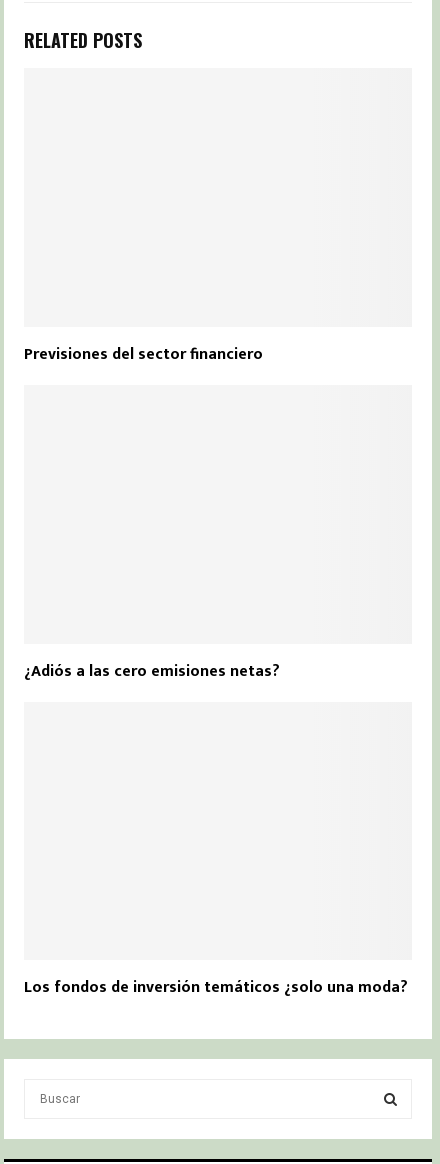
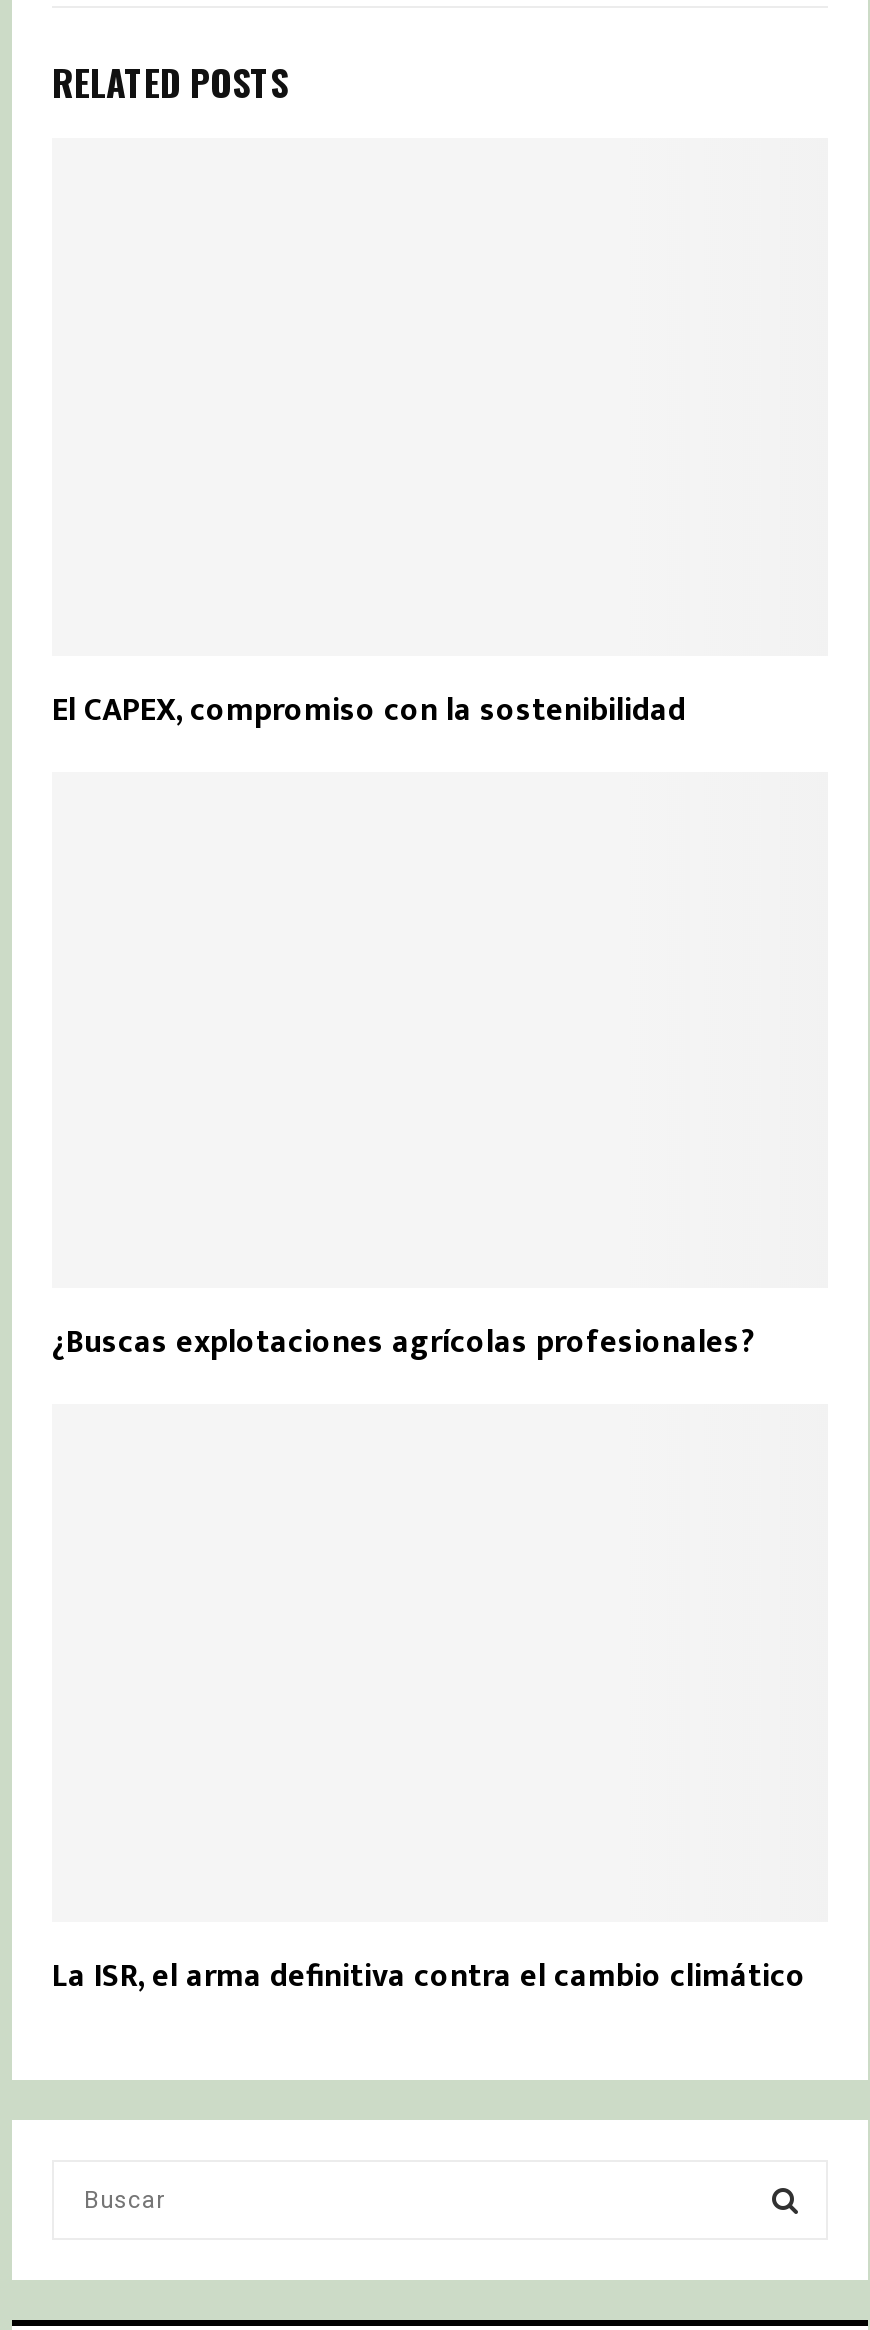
[24,341,263,368] Previsiones del sector financiero -> [52,684,686,738] El CAPEX, compromiso con la sostenibilidad
[24,657,280,684] ¿Adiós a las cero emisiones netas? -> [52,1317,756,1371] ¿Buscas explotaciones agrícolas profesionales?
[24,974,408,1001] Los fondos de inversión temáticos ¿solo una moda? -> [52,1950,806,2004] La ISR, el arma definitiva contra el cambio climático

